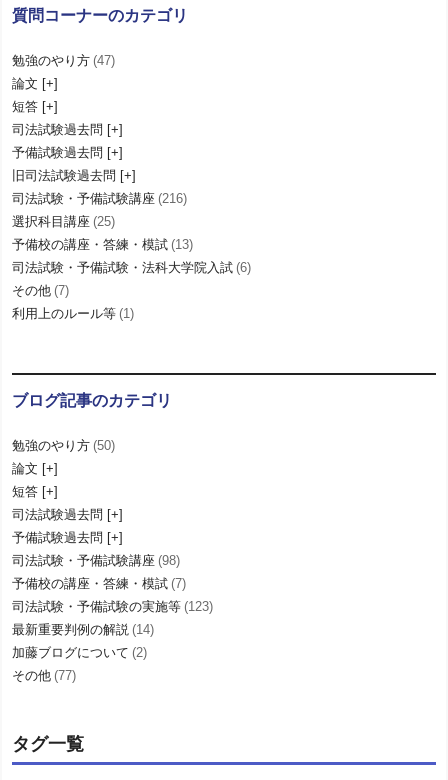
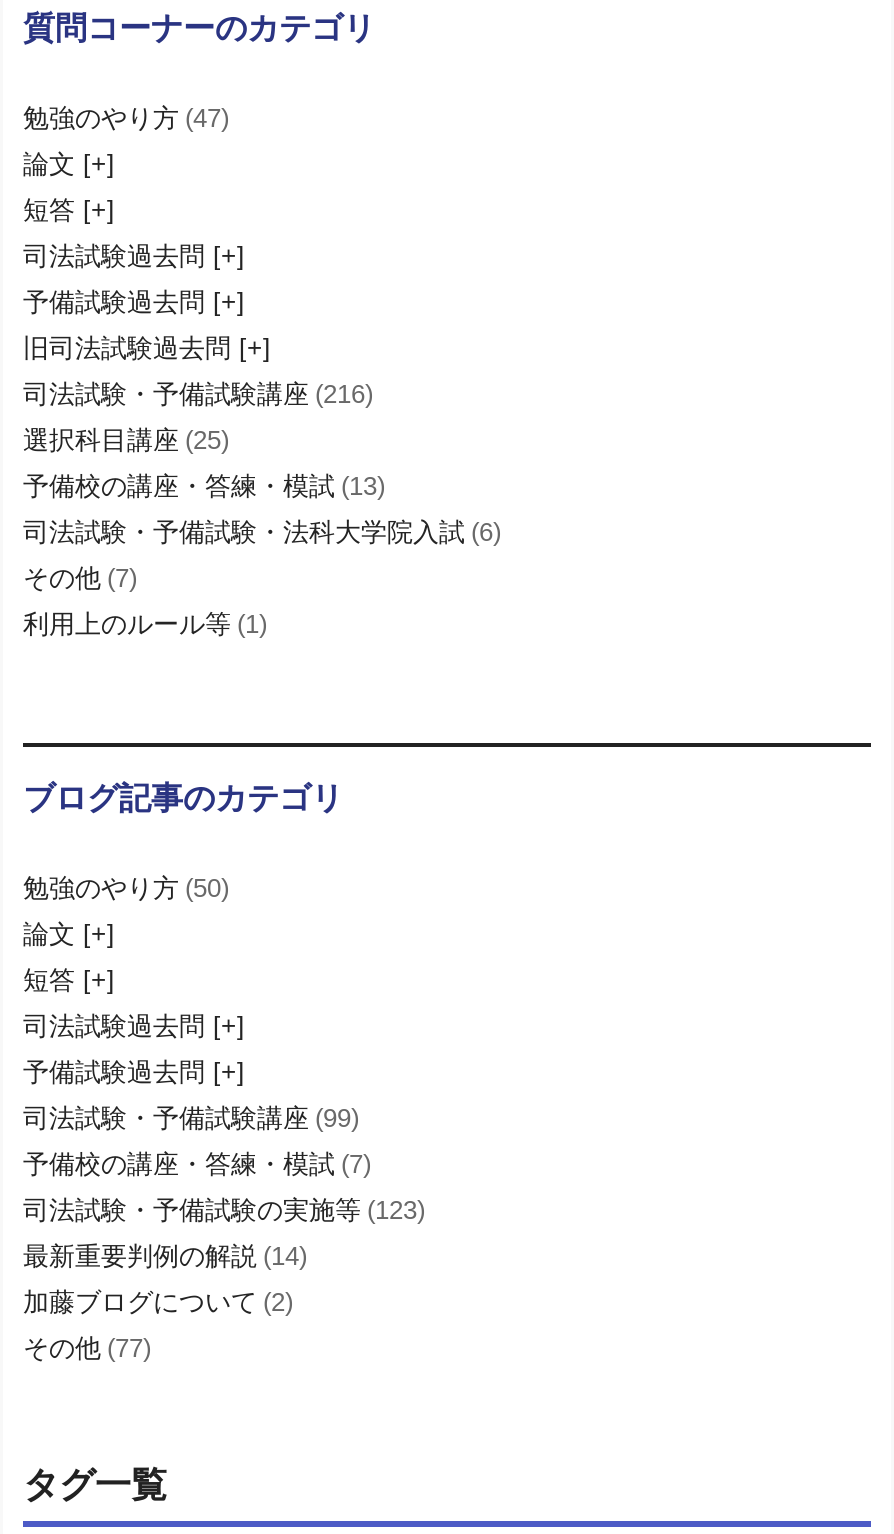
[12,553,180,568] 司法試験・予備試験講座 (98) -> [23,1102,359,1132] 司法試験・予備試験講座 (99)

